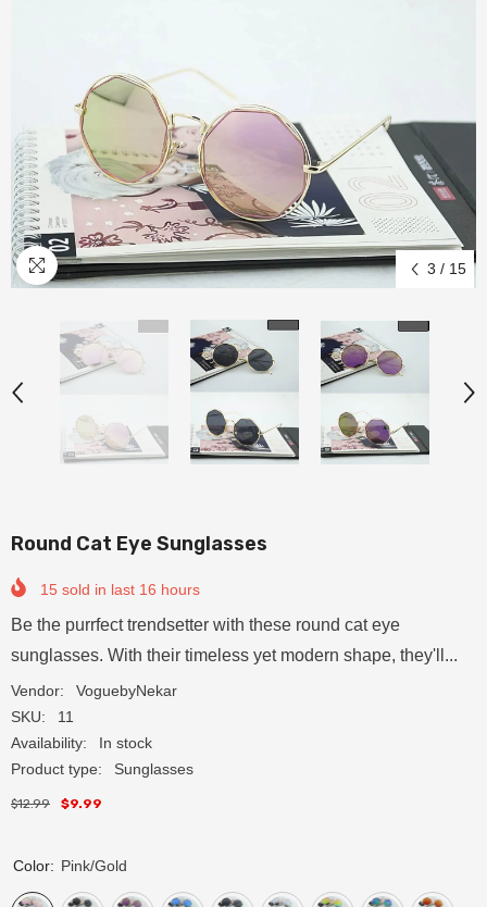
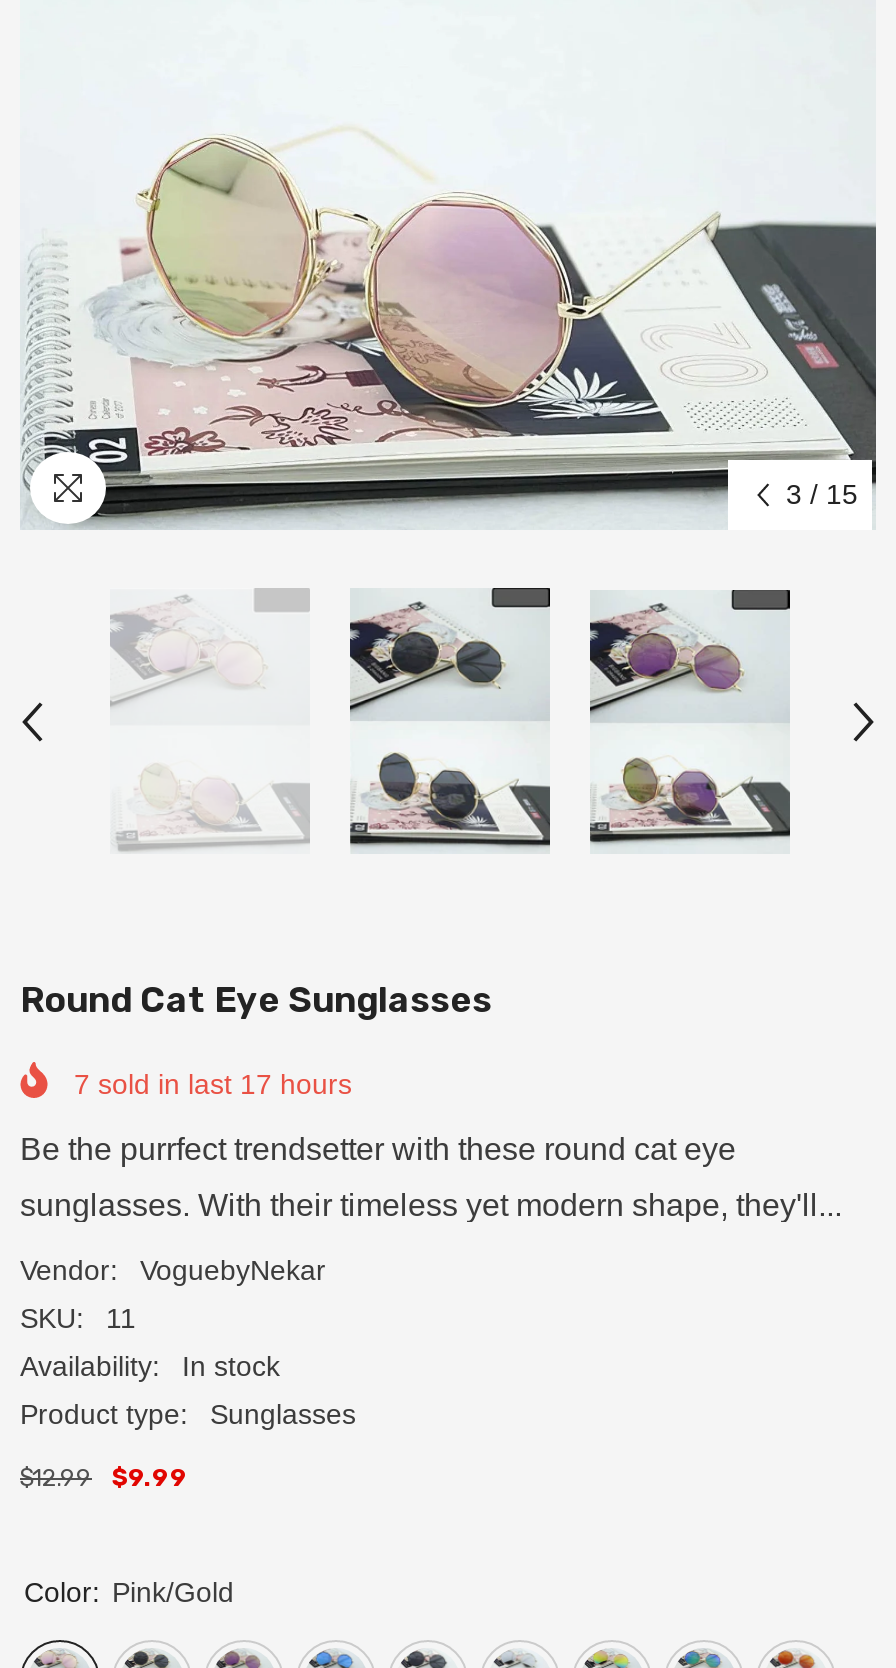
[40,581,200,598] 15 sold in last 16 hours -> [74,1068,352,1100] 7 sold in last 17 hours

